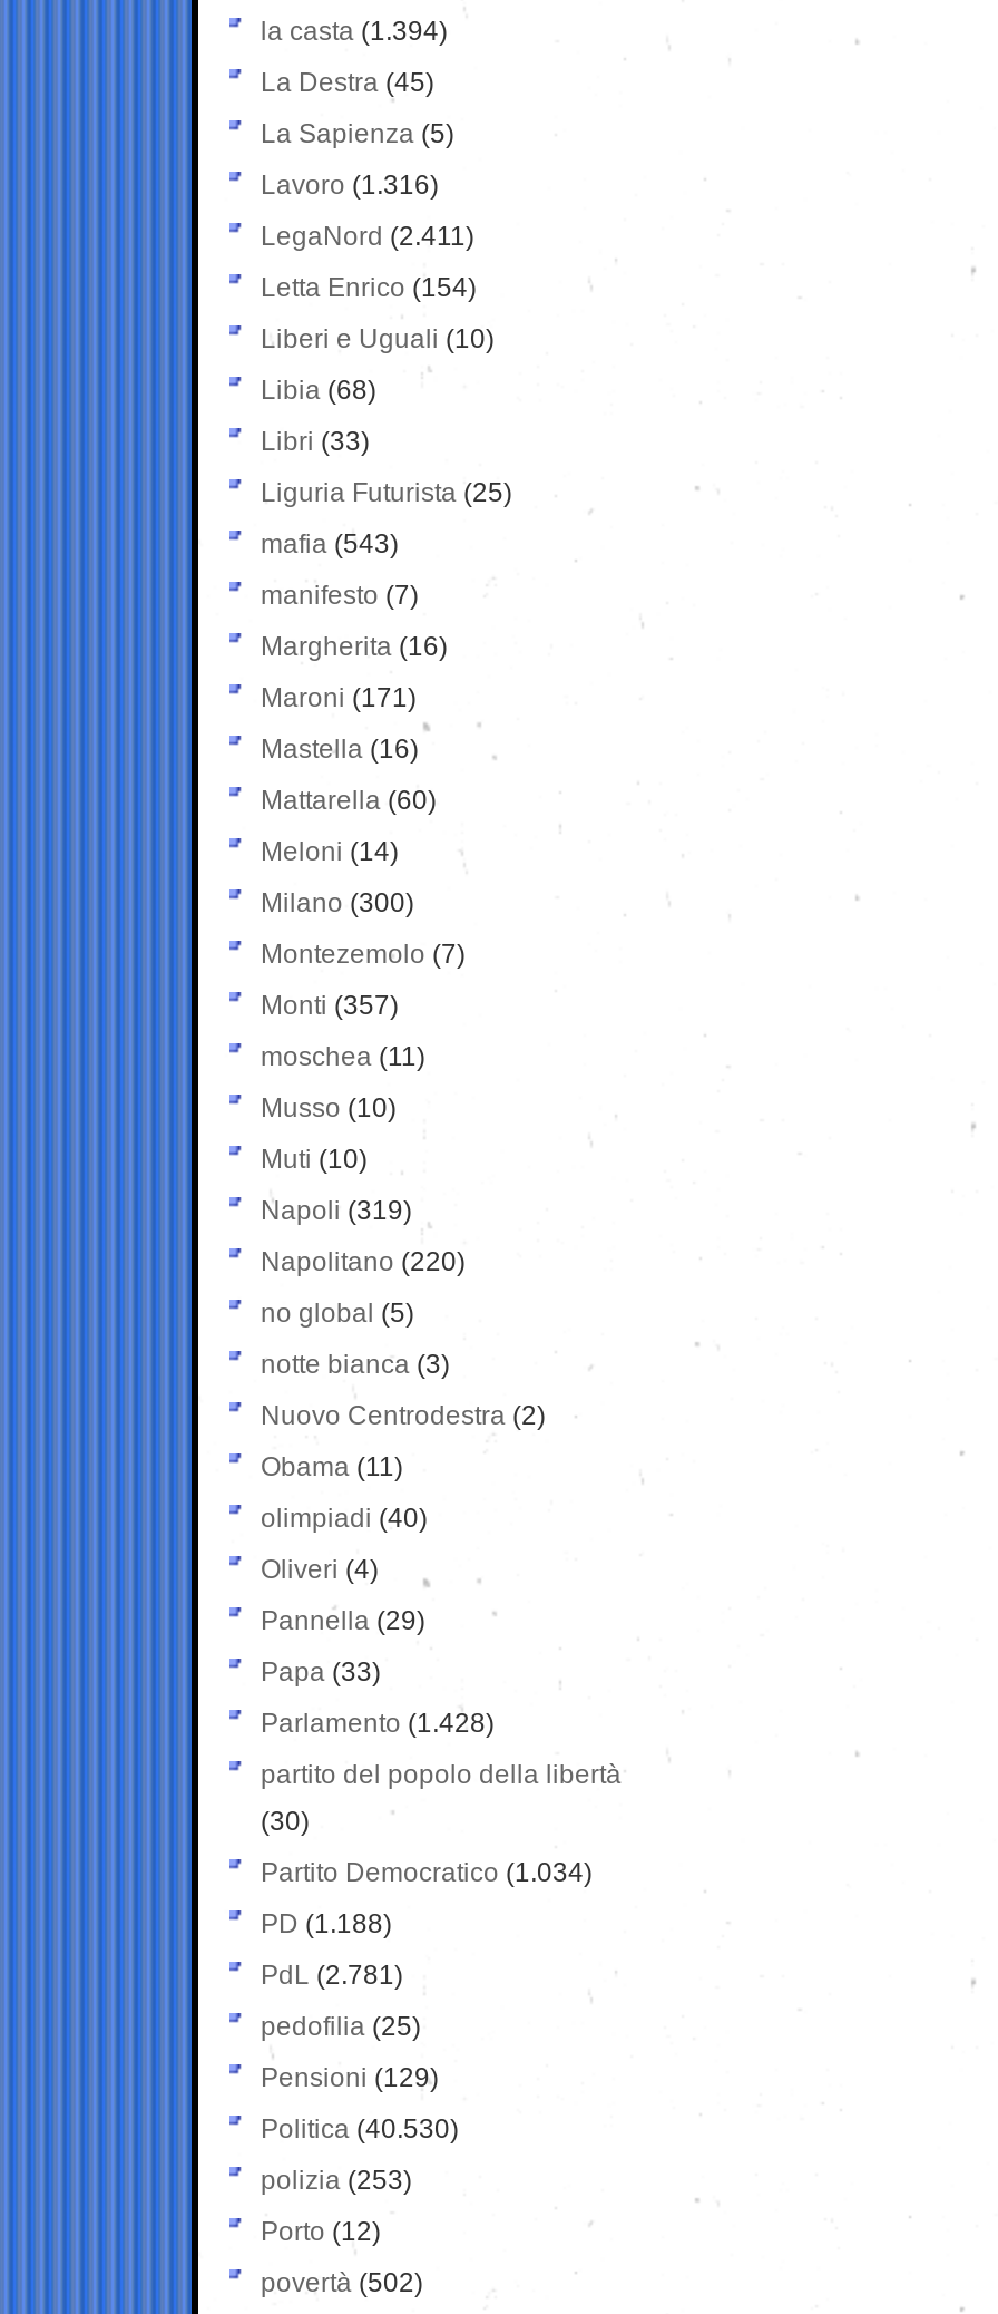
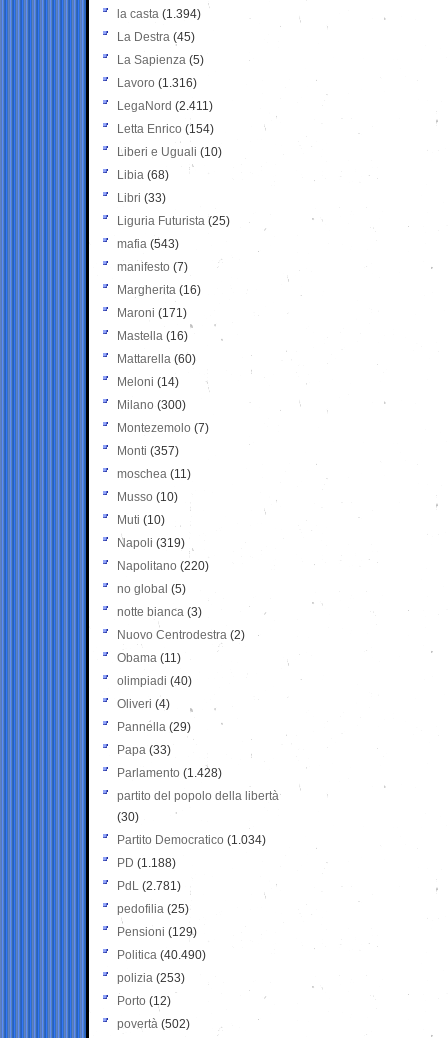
[261,2113,459,2144] Politica (40.530) -> [117,948,206,962] Politica (40.490)

